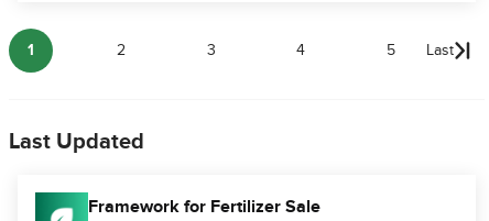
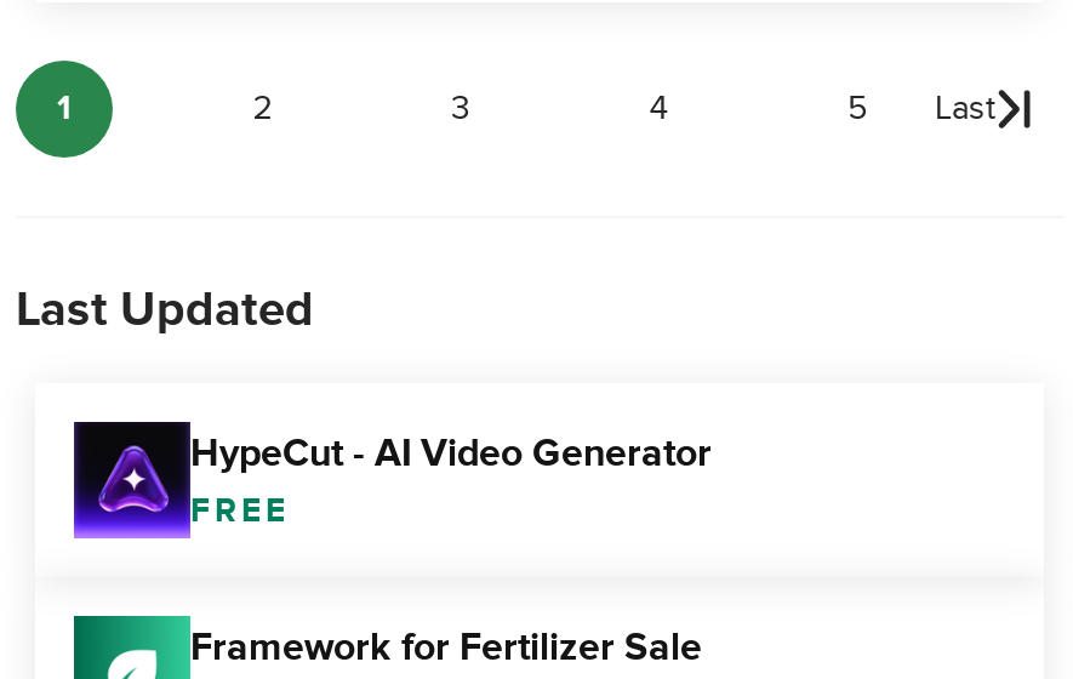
none -> [72,420,712,541] [image] | HypeCut - AI Video Generator | FREE

